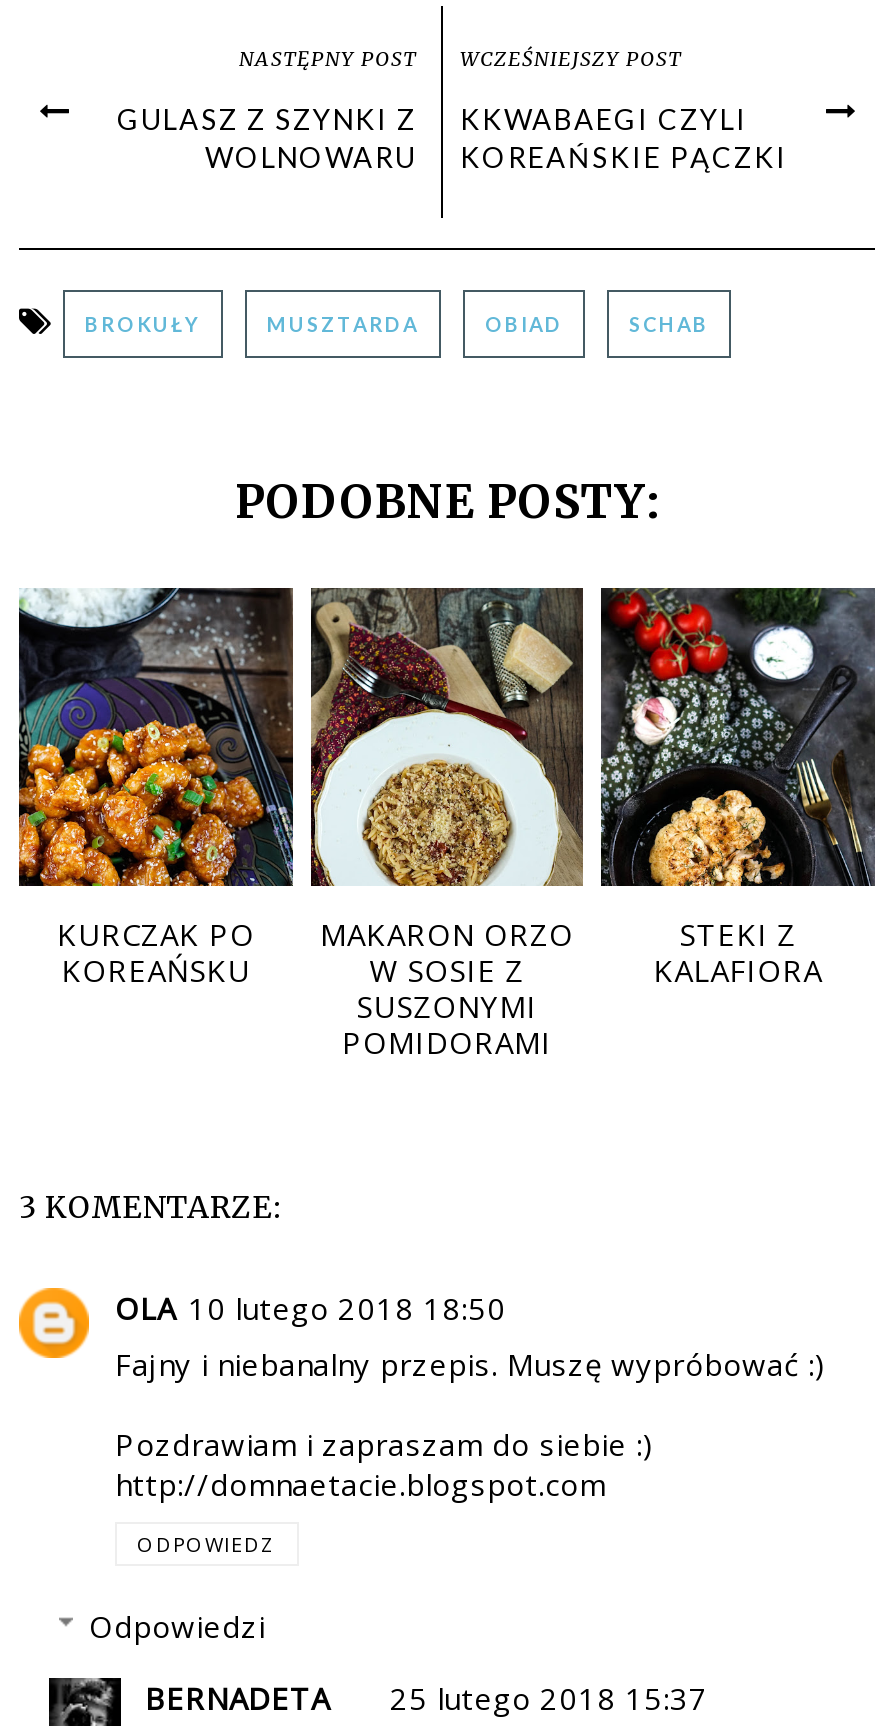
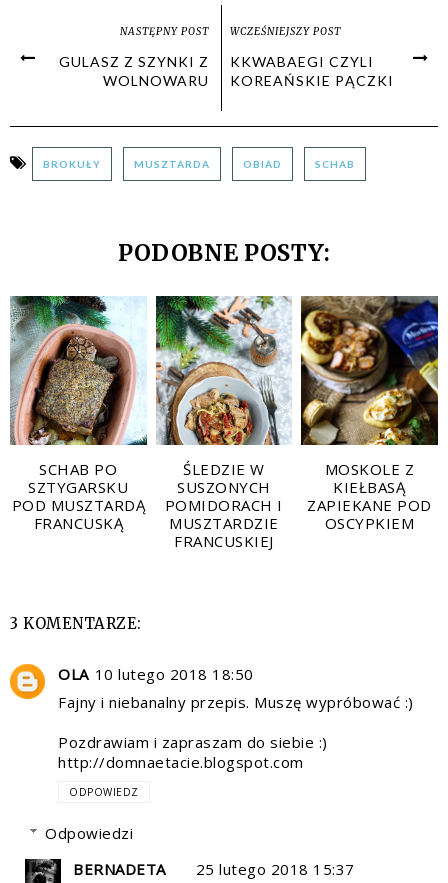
[17,586,295,991] [image] | KURCZAK PO | KOREAŃSKU -> [10,295,147,533] [image] | SCHAB PO | SZTYGARSKU | POD MUSZTARDĄ | FRANCUSKĄ
[309,586,585,1063] [image] | MAKARON ORZO | W SOSIE Z | SUSZONYMI | POMIDORAMI -> [156,295,292,551] [image] | ŚLEDZIE W | SUSZONYCH | POMIDORACH I | MUSZTARDZIE | FRANCUSKIEJ
[599,586,877,991] [image] | STEKI Z | KALAFIORA -> [300,295,439,533] [image] | MOSKOLE Z | KIEŁBASĄ | ZAPIEKANE POD | OSCYPKIEM

